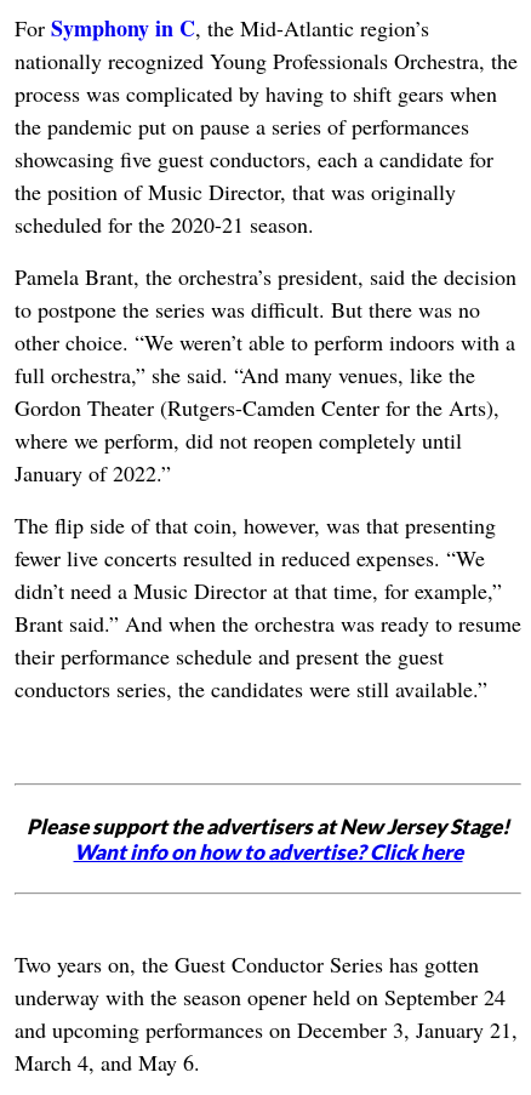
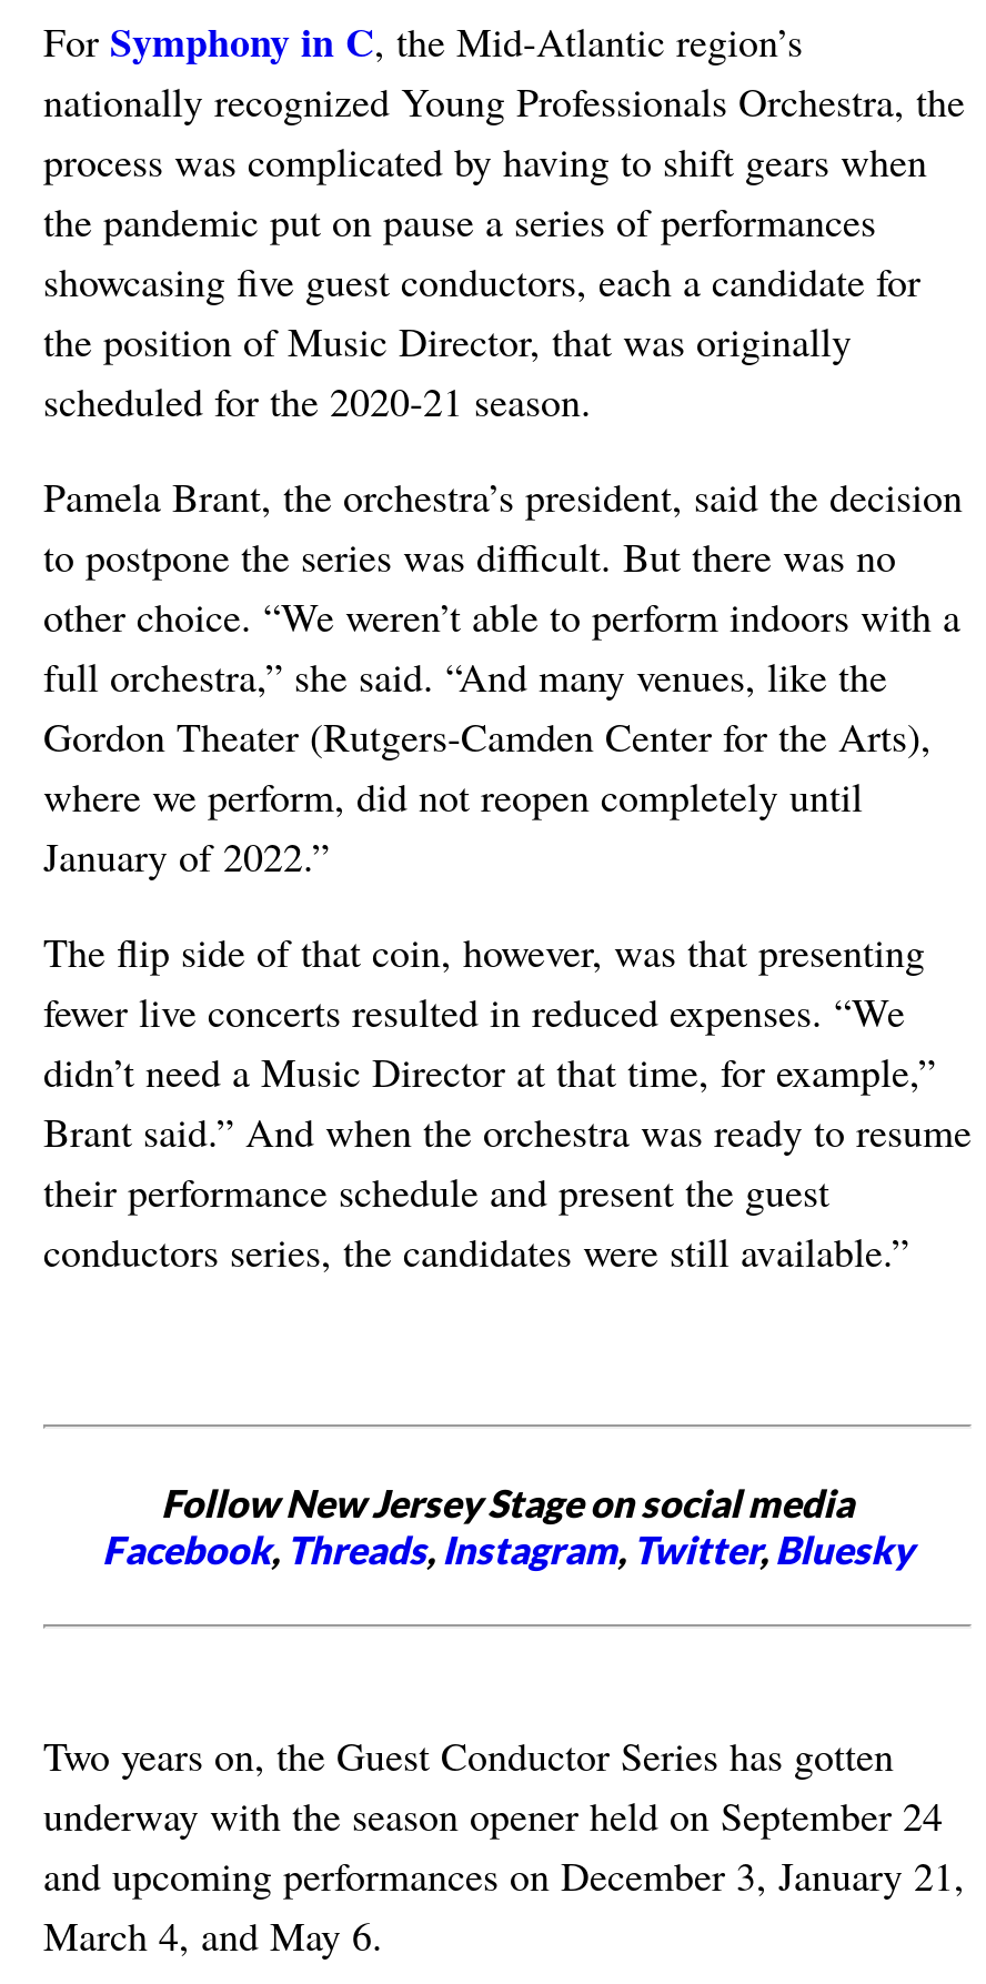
[27,814,509,865] Please support the advertisers at New Jersey Stage! | Want info on how to advertise? Click here -> [102,1480,913,1573] Follow New Jersey Stage on social media | Facebook, Threads, Instagram, Twitter, Bluesky

